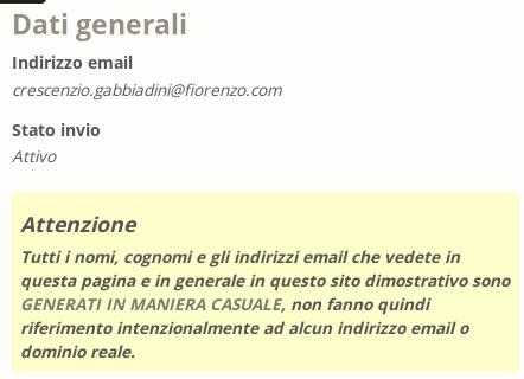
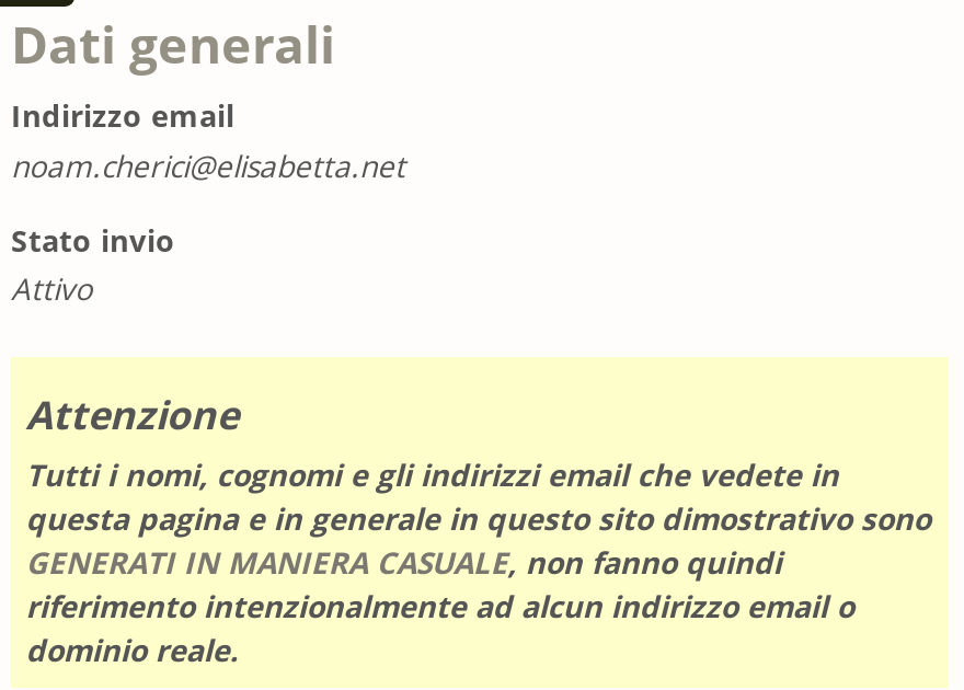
[12,78,282,101] crescenzio.gabbiadini@fiorenzo.com -> [11,145,405,187] noam.cherici@elisabetta.net

